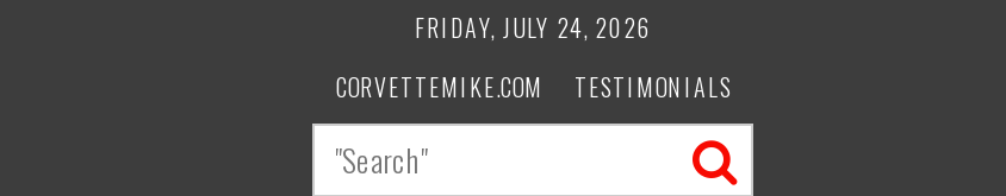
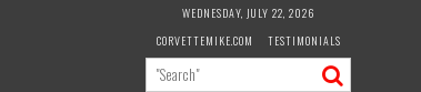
[415,10,653,45] FRIDAY, JULY 24, 2026 -> [182,4,315,21] WEDNESDAY, JULY 22, 2026

